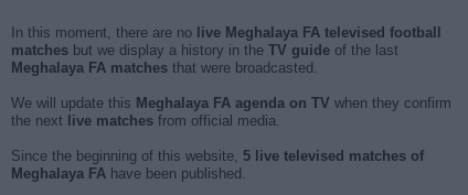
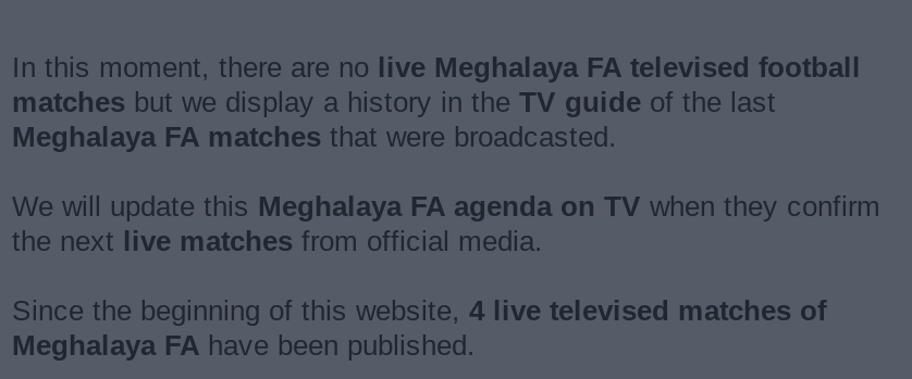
[11,148,424,164] Since the beginning of this website, 5 live televised matches of -> [12,294,826,327] Since the beginning of this website, 4 live televised matches of

